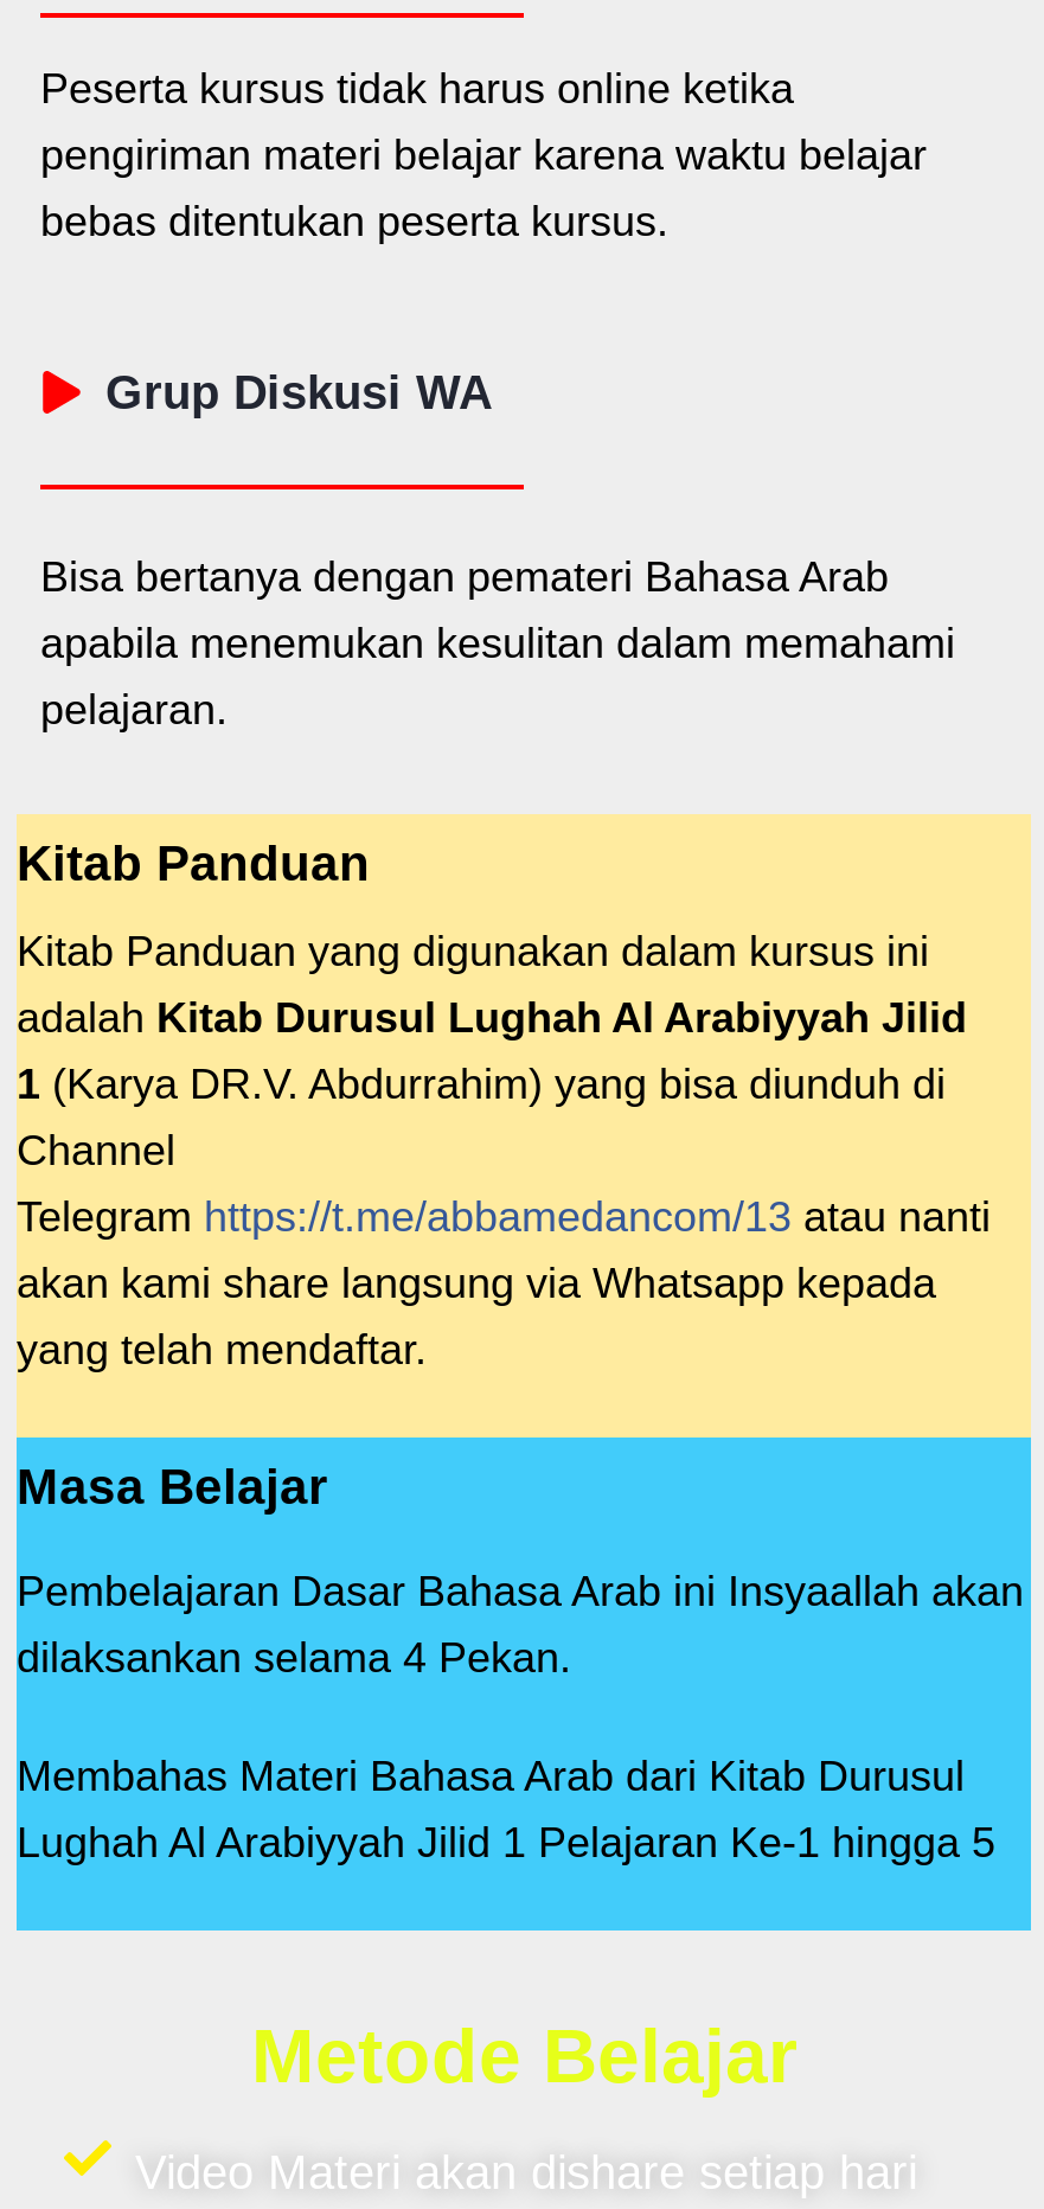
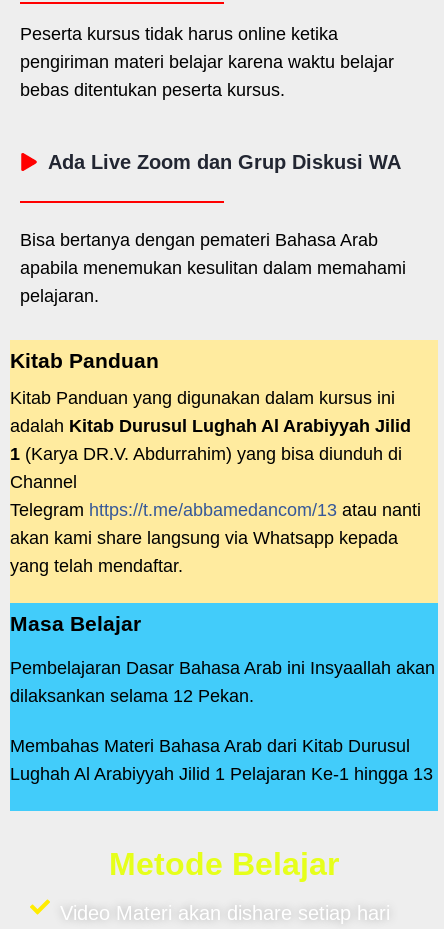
[105,366,492,418] Grup Diskusi WA -> [47,151,400,173] Ada Live Zoom dan Grup Diskusi WA
[17,1633,571,1680] dilaksankan selama 4 Pekan. -> [10,685,254,705] dilaksankan selama 12 Pekan.
[17,1819,995,1867] Lughah Al Arabiyyah Jilid 1 Pelajaran Ke-1 hingga 5 -> [10,764,433,784] Lughah Al Arabiyyah Jilid 1 Pelajaran Ke-1 hingga 13

